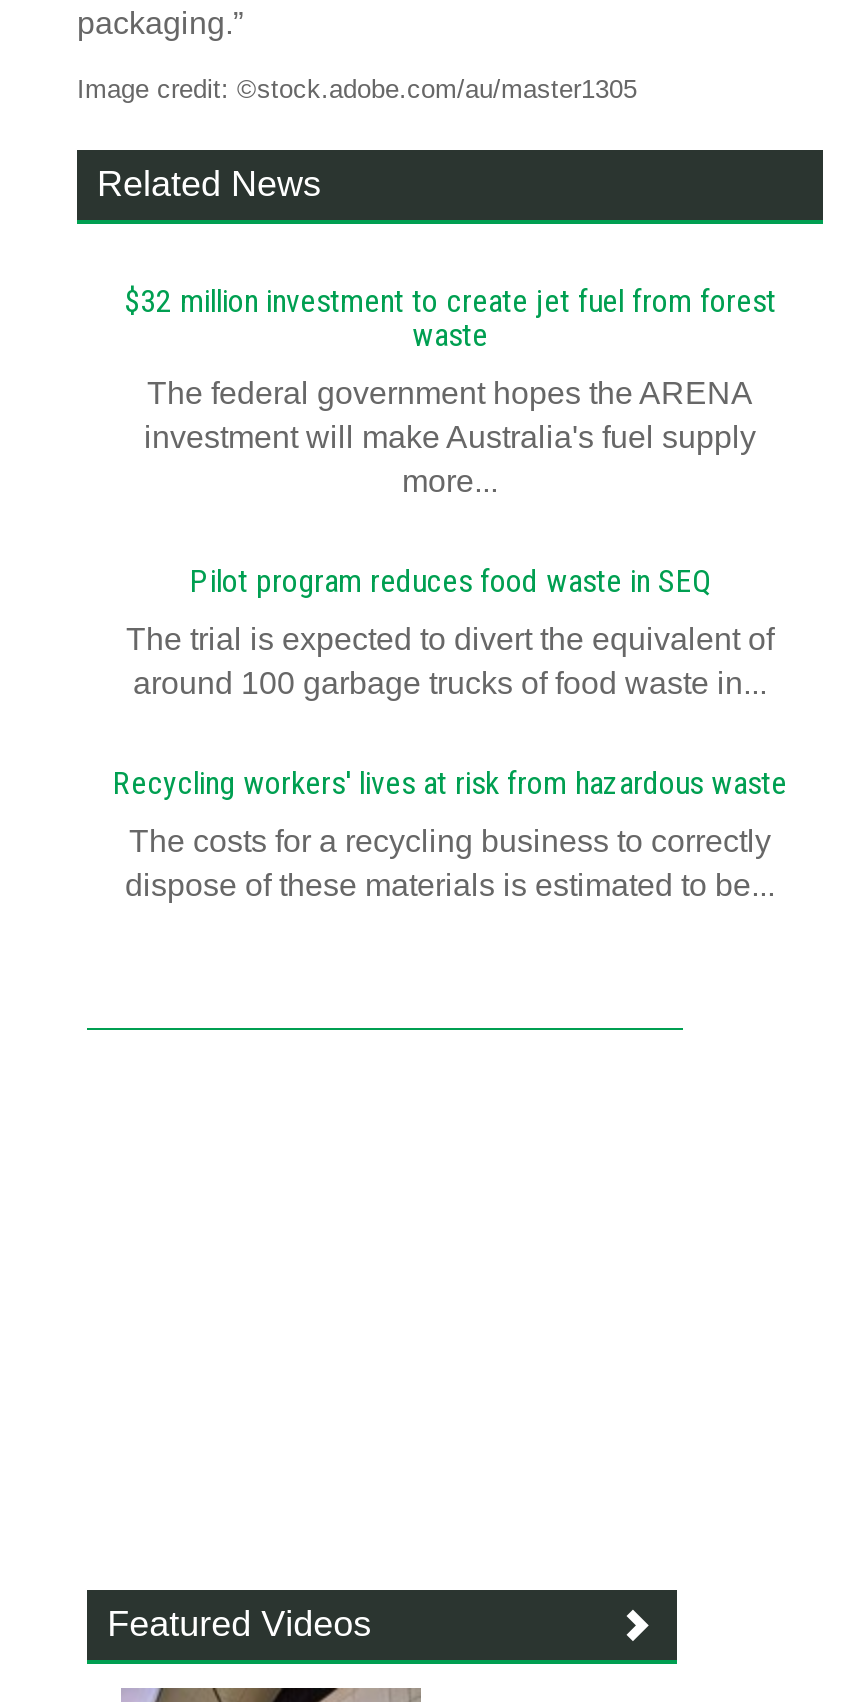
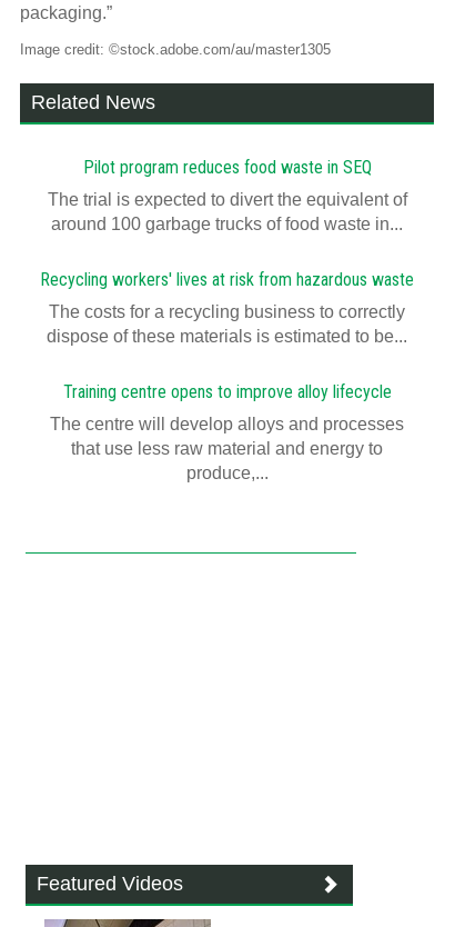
[124,282,776,498] $32 million investment to create jet fuel from forest | waste | The federal government hopes the ARENA | investment will make Australia's fuel supply | more... -> none
moved [113,562,787,902] -> [40,157,414,346]: Pilot program reduces food waste in SEQ | The trial is expected to divert the equivalent of | around 100 garbage trucks of food waste in... | Recycling workers' lives at risk from hazardous waste | The costs for a recycling business to correctly | dispose of these materials is estimated to be...
none -> [50,381,404,482] Training centre opens to improve alloy lifecycle | The centre will develop alloys and processes | that use less raw material and energy to | produce,...

